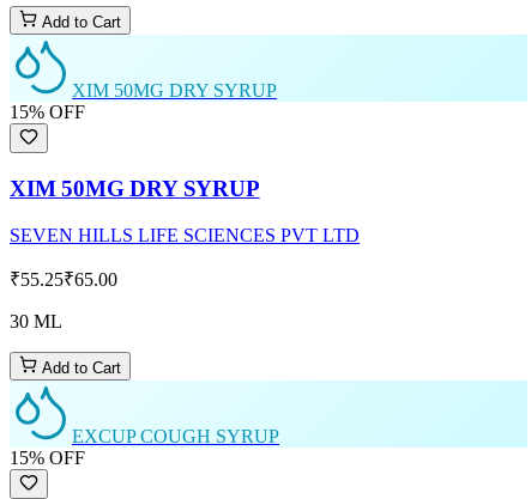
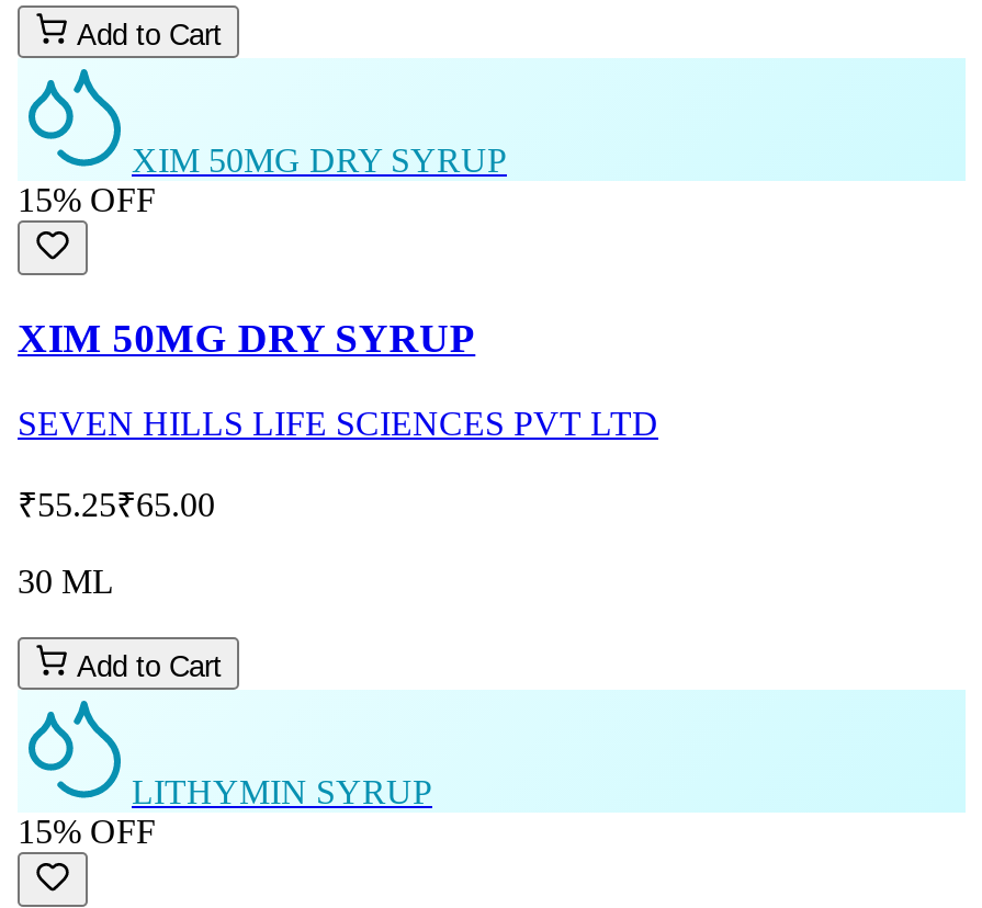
[72,426,279,446] EXCUP COUGH SYRUP -> [132,773,432,811] LITHYMIN SYRUP

